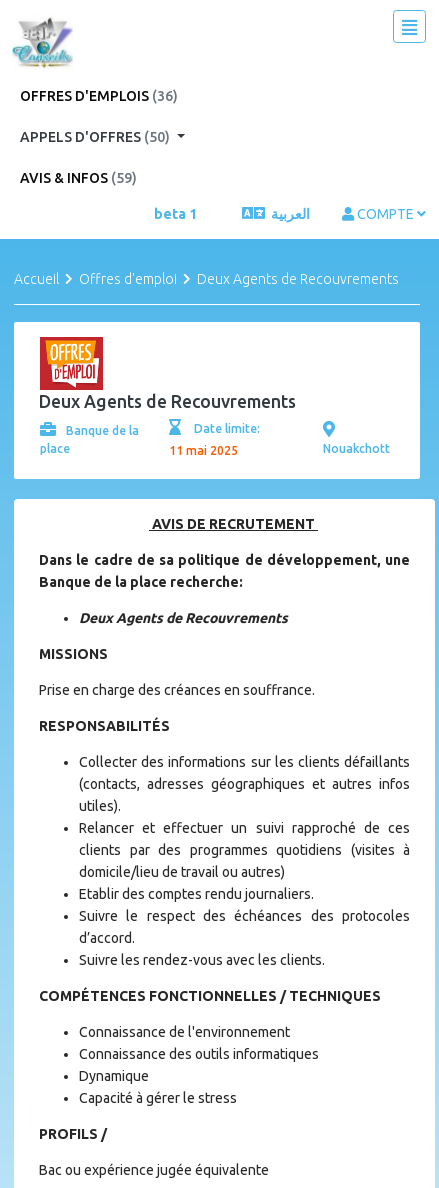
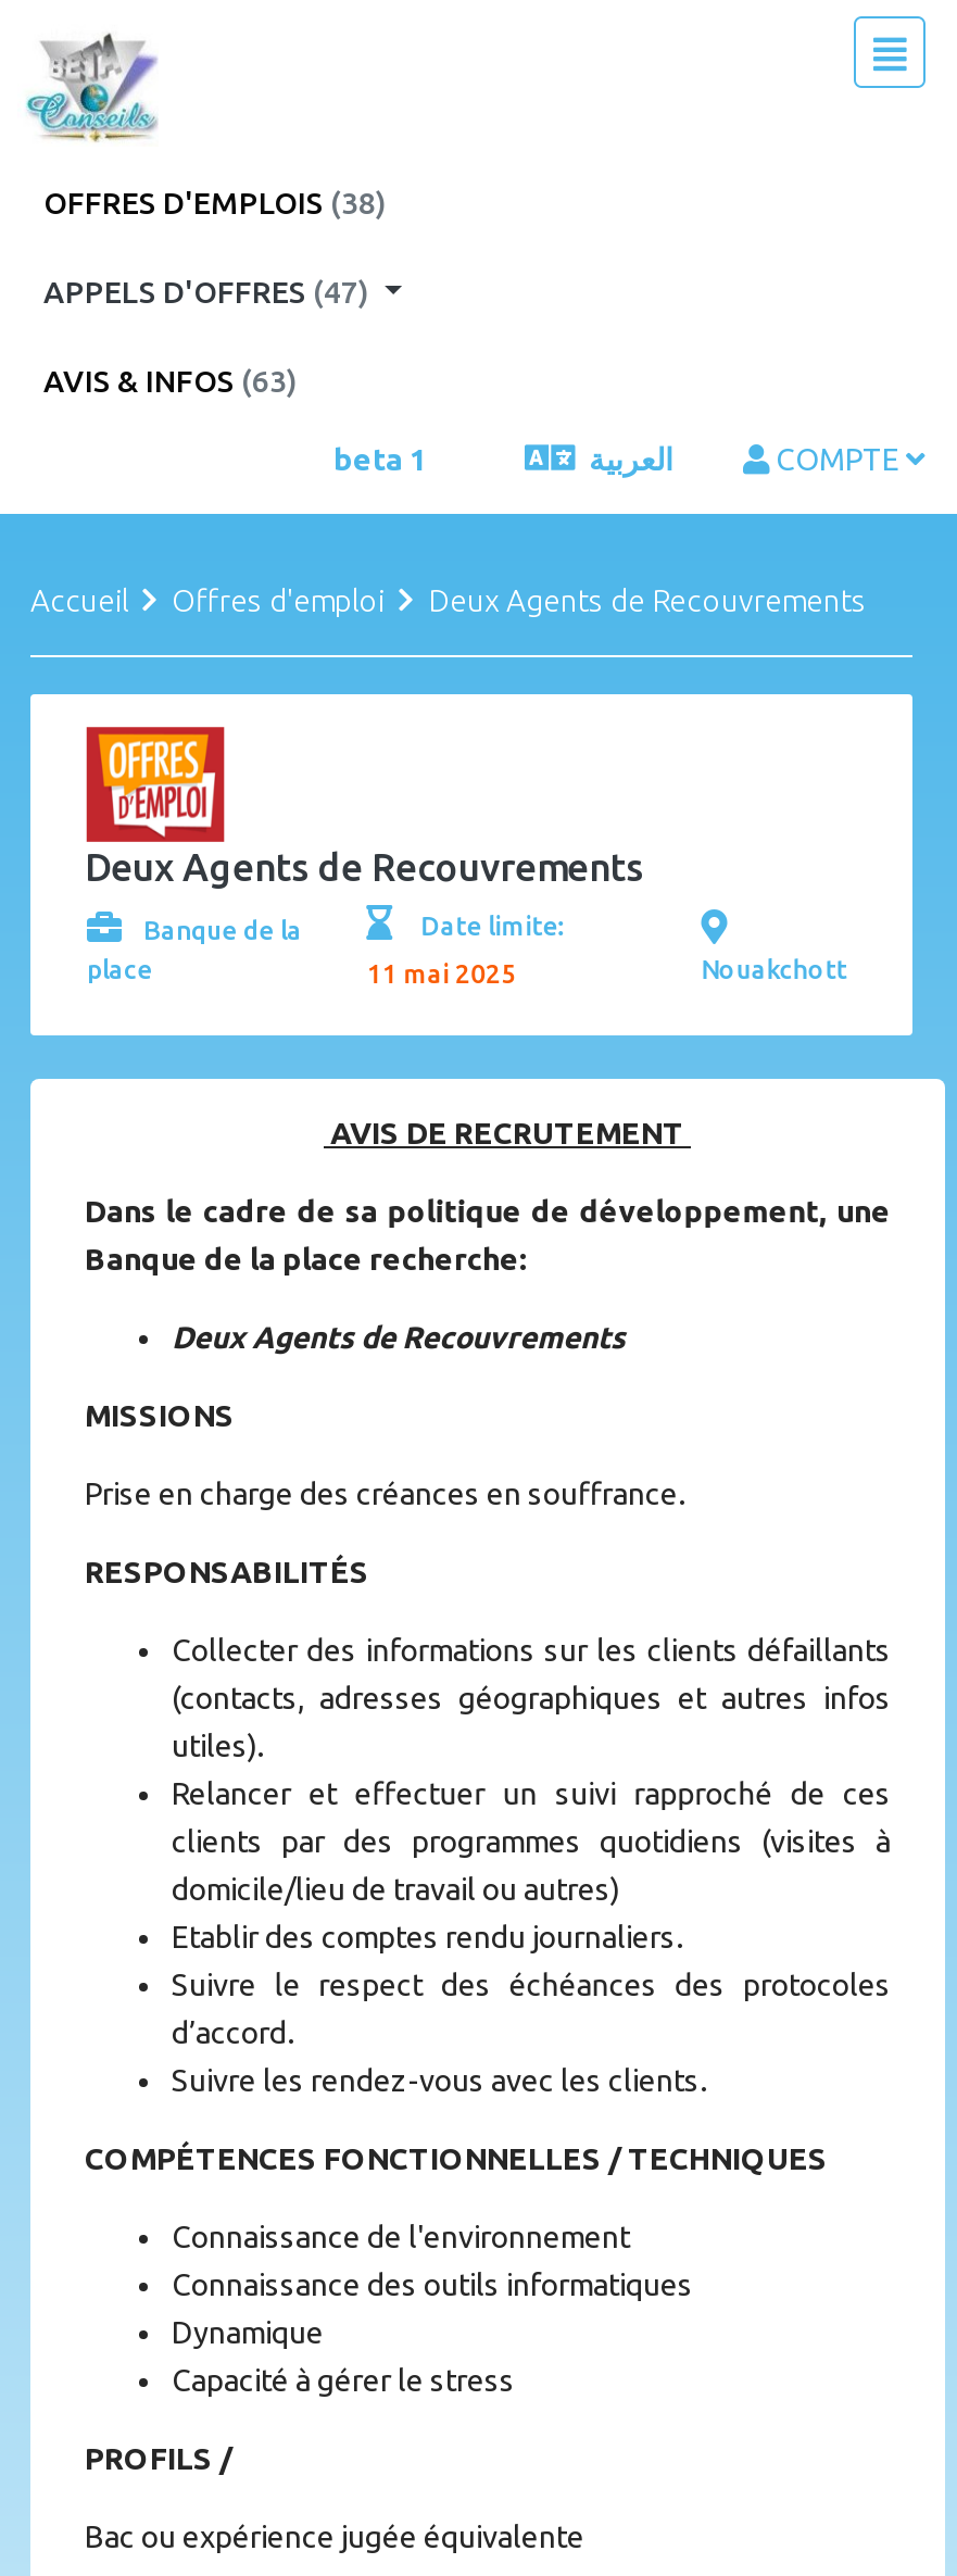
[20,88,178,104] OFFRES D'EMPLOIS (36) -> [43,186,387,221] OFFRES D'EMPLOIS (38)
[20,129,170,145] APPELS D'OFFRES (50) -> [43,275,369,310] APPELS D'OFFRES (47)
[20,170,137,186] AVIS & INFOS (59) -> [43,364,298,399] AVIS & INFOS (63)

